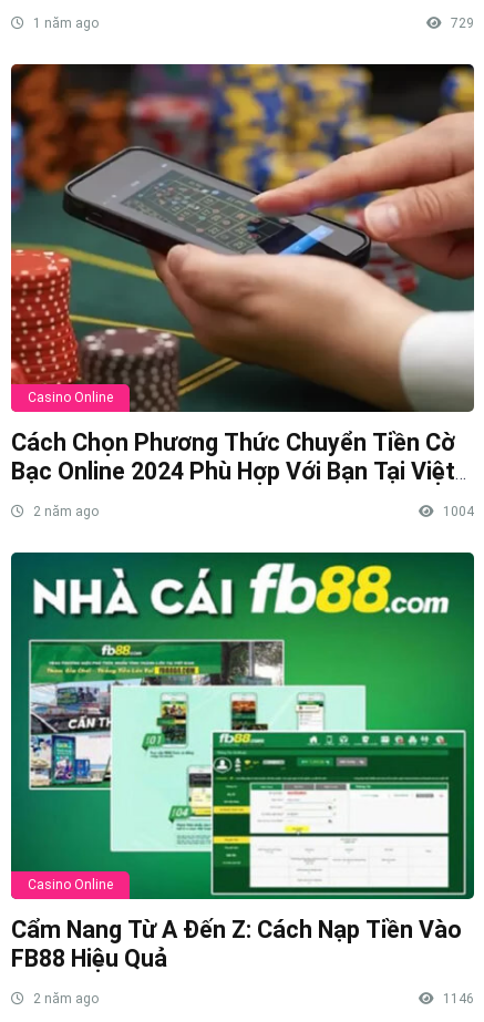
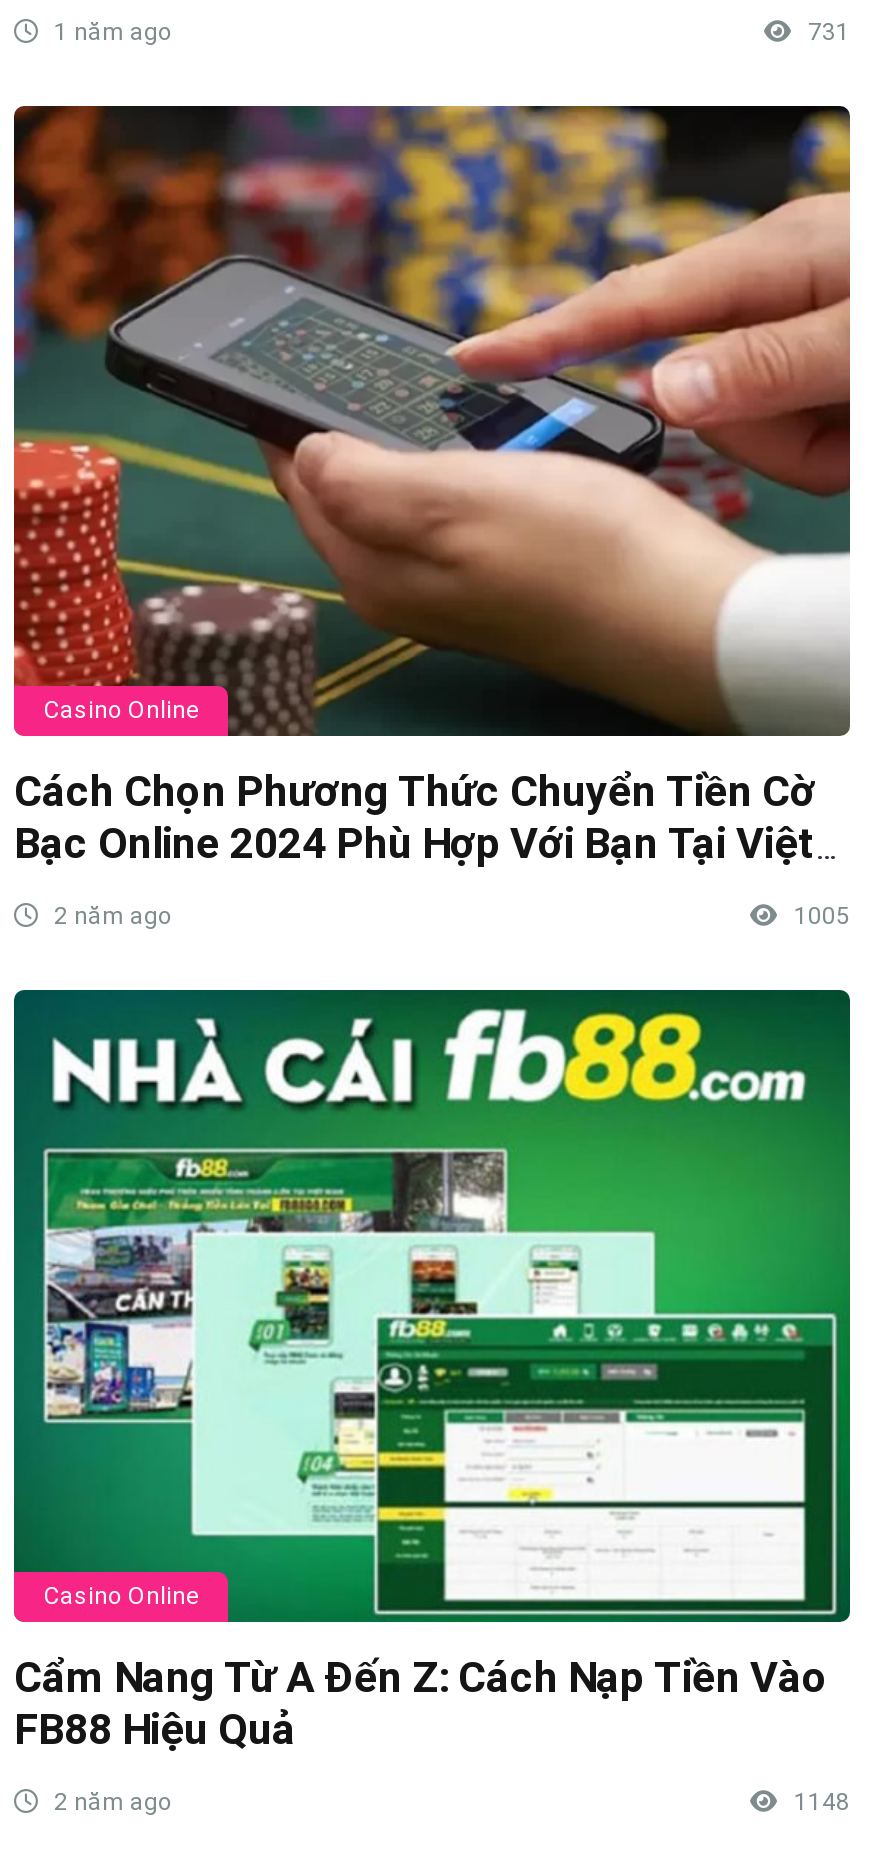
[447,15,474,31] 729 -> [802,18,850,46] 731
[440,503,474,519] 1004 -> [788,903,850,931] 1005
[440,991,474,1007] 1146 -> [788,1787,850,1815] 1148

